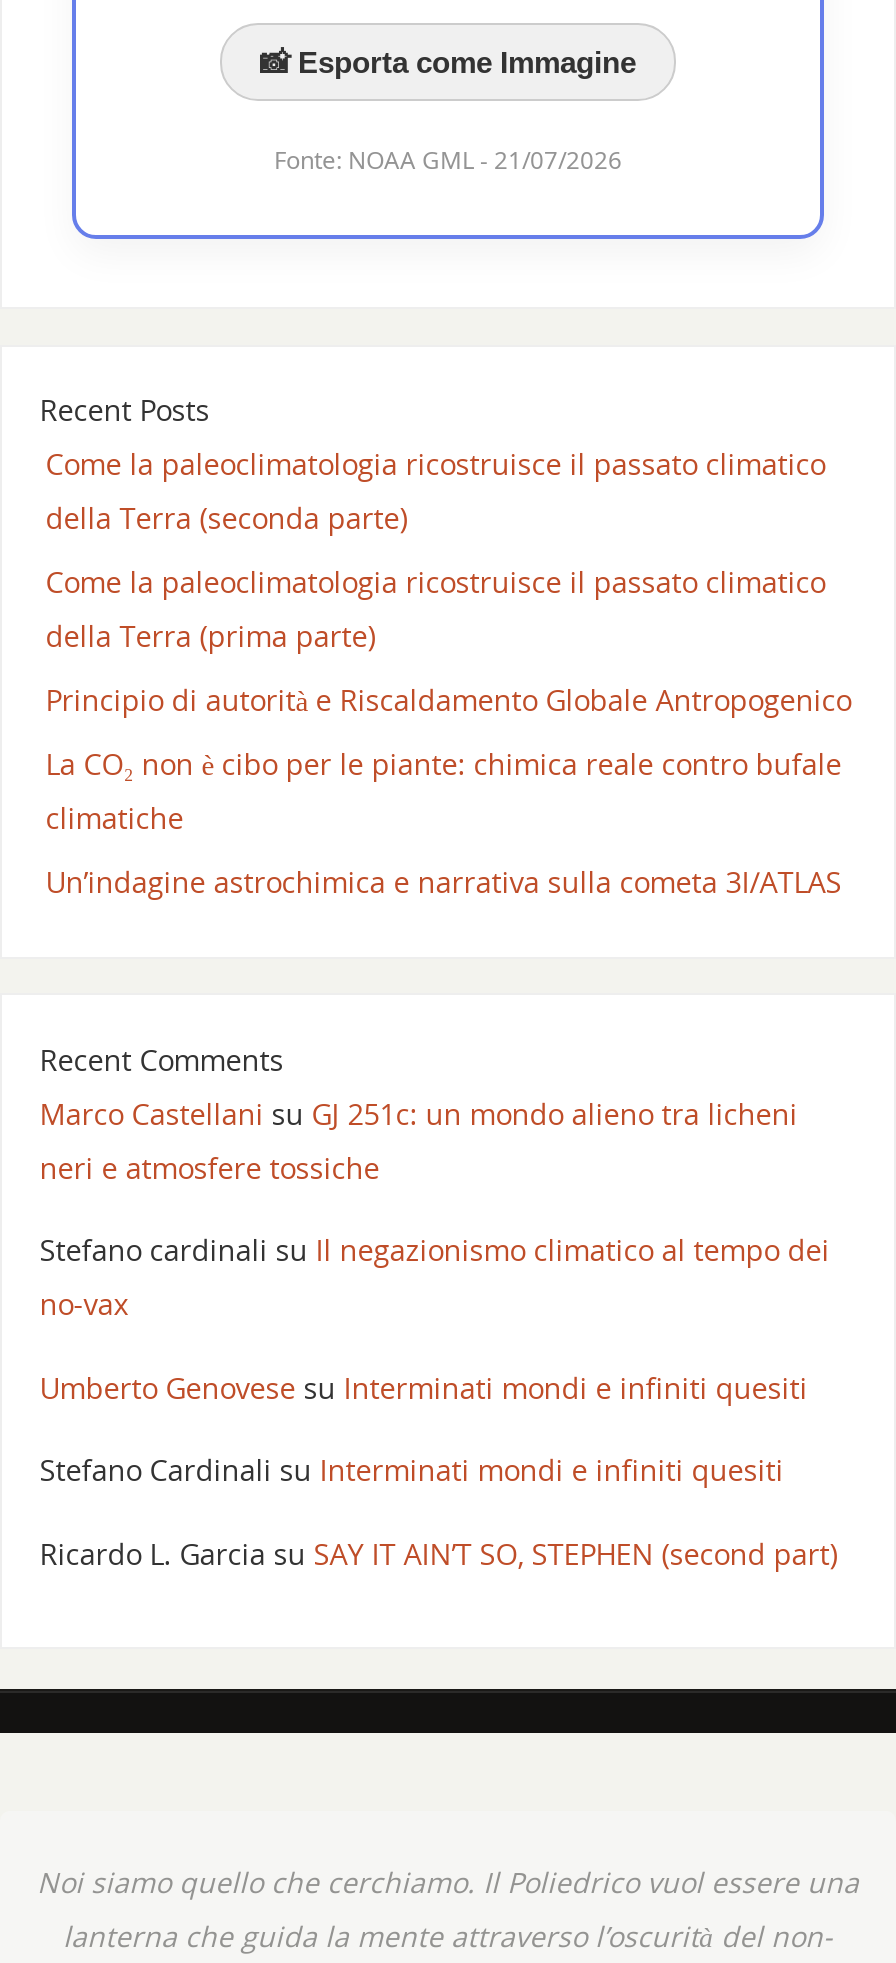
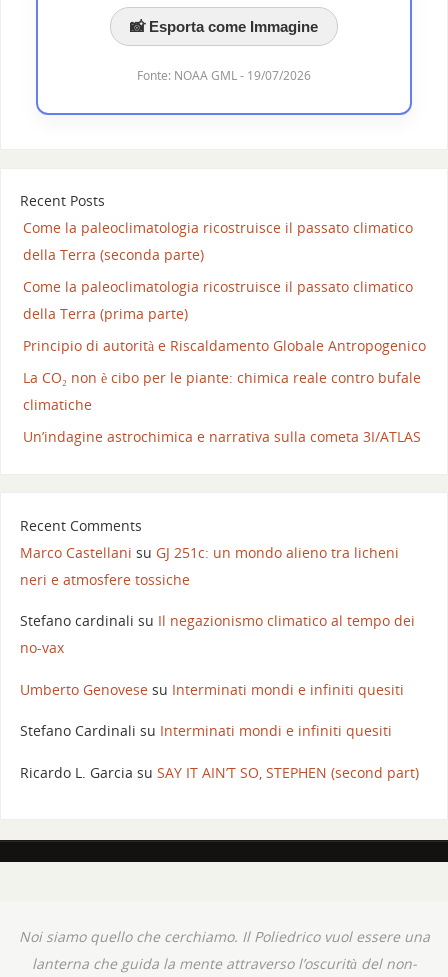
[274,142,622,176] Fonte: NOAA GML - 21/07/2026 -> [137,67,311,84] Fonte: NOAA GML - 19/07/2026

